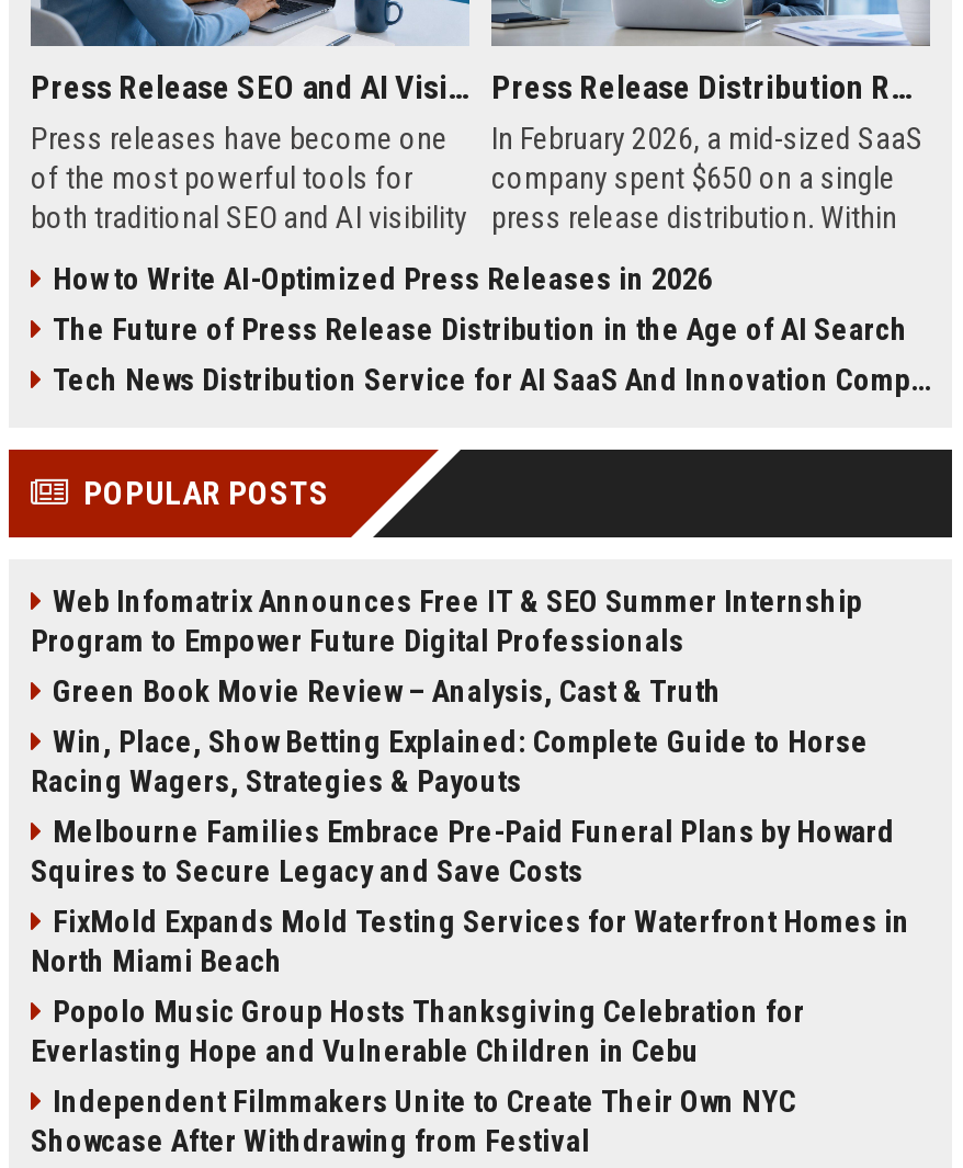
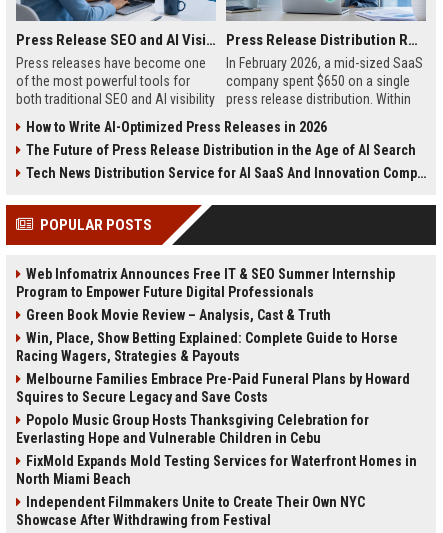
moved [31,904,910,978] -> [16,453,417,487]: FixMold Expands Mold Testing Services for Waterfront Homes in | North Miami Beach
moved [31,994,805,1068] -> [16,412,369,446]: Popolo Music Group Hosts Thanksgiving Celebration for | Everlasting Hope and Vulnerable Children in Cebu

